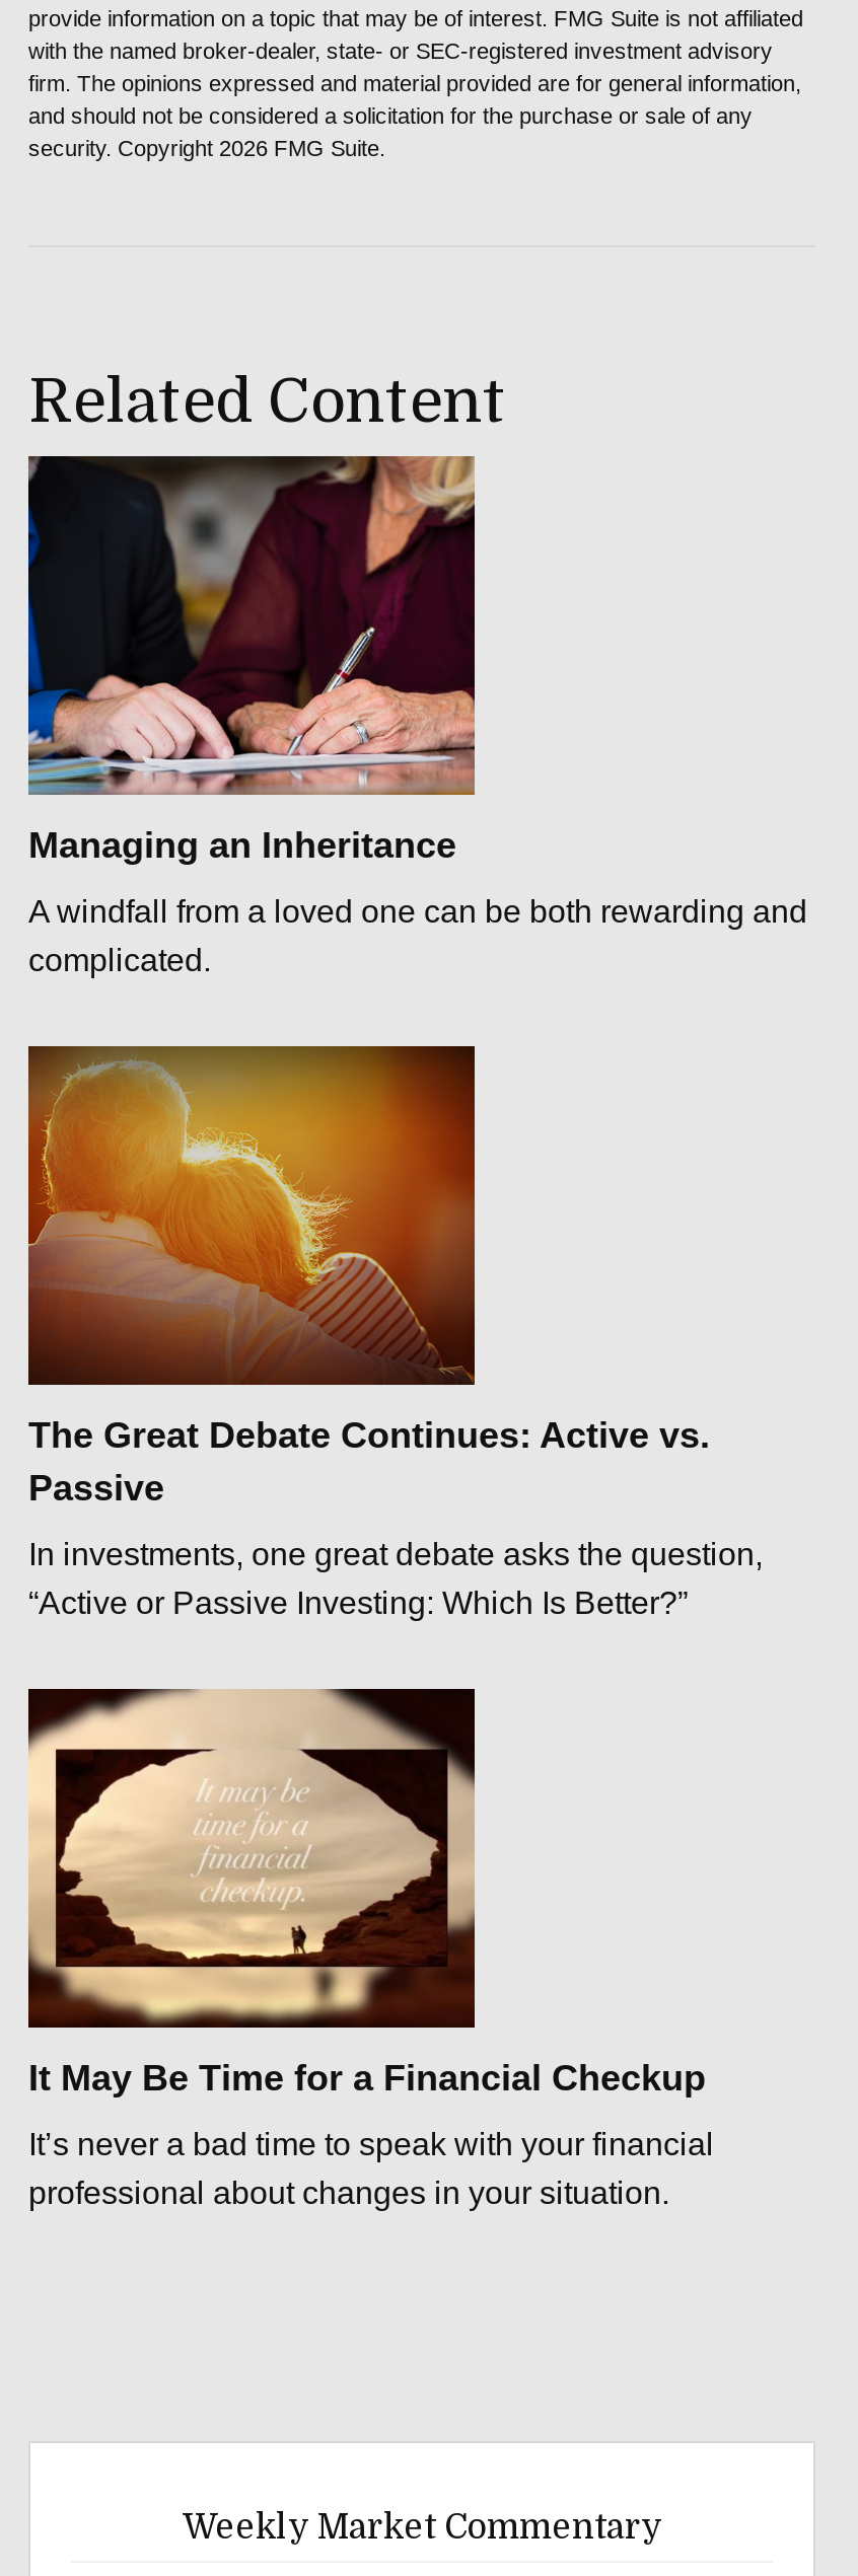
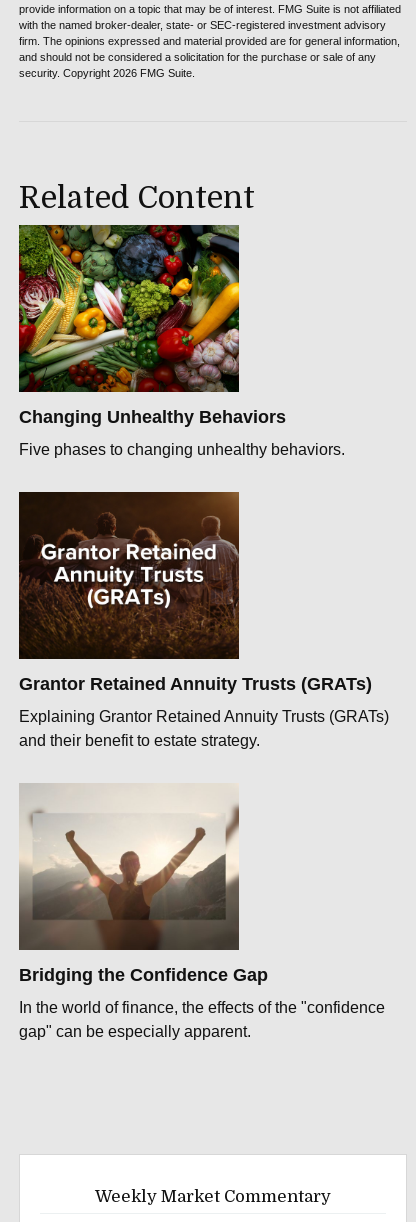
[26,454,477,797] [image] -> [18,224,240,350] [image]
[28,825,456,866] Managing an Inheritance -> [19,407,286,427] Changing Unhealthy Behaviors
[28,894,807,977] A windfall from a loved one can be both rewarding and | complicated. -> [19,441,345,458] Five phases to changing unhealthy behaviors.
[26,1046,710,1508] [image] | The Great Debate Continues: Active vs. | Passive -> [18,491,372,694] [image] | Grantor Retained Annuity Trusts (GRATs)
[28,1537,763,1620] In investments, one great debate asks the question, | “Active or Passive Investing: Which Is Better?” -> [19,708,389,749] Explaining Grantor Retained Annuity Trusts (GRATs) | and their benefit to estate strategy.
[26,1687,477,1942] [image] -> [19,807,239,950] [image]
[28,2058,706,2099] It May Be Time for a Financial Checkup -> [19,965,268,985] Bridging the Confidence Gap
[28,2127,714,2210] It’s never a bad time to speak with your financial | professional about changes in your situation. -> [19,999,385,1040] In the world of finance, the effects of the "confidence | gap" can be especially apparent.

